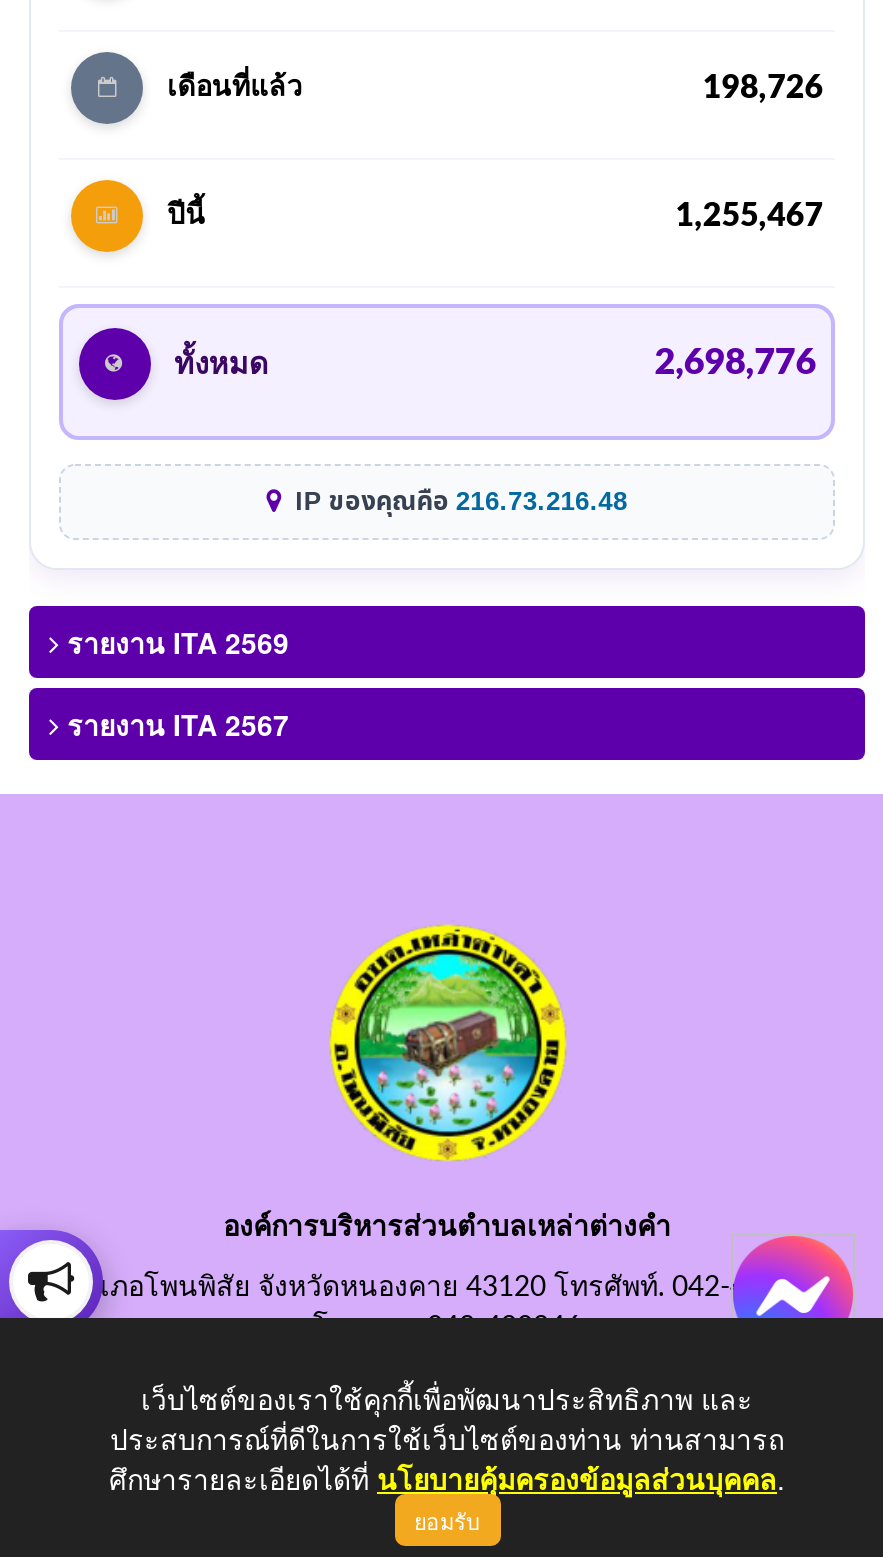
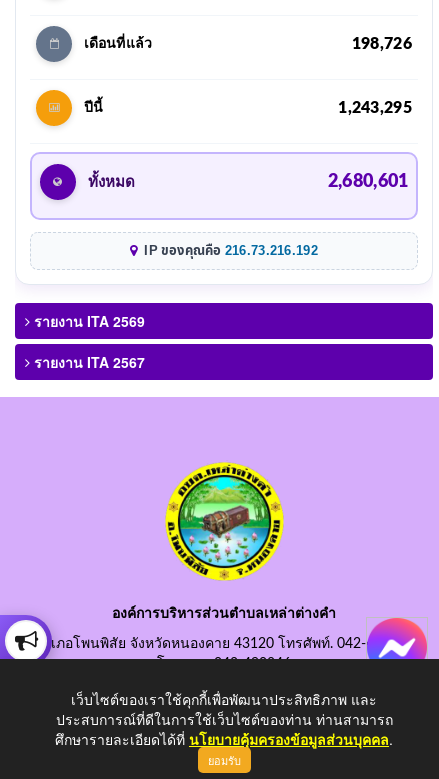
[676,199,823,231] 1,255,467 -> [338,99,412,115] 1,243,295
[655,345,816,381] 2,698,776 -> [328,172,408,190] 2,680,601
[289,481,627,521] IP ของคุณคือ216.73.216.48 -> [141,240,318,260] IP ของคุณคือ216.73.216.192

